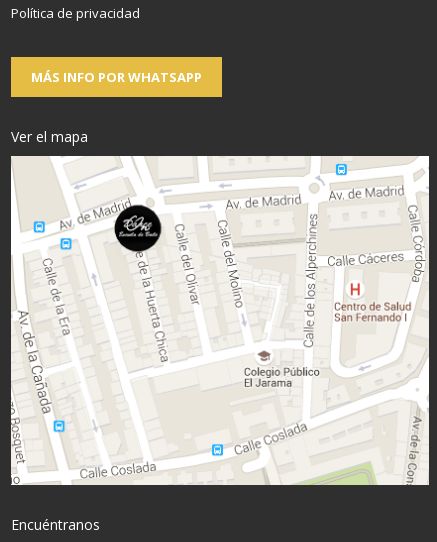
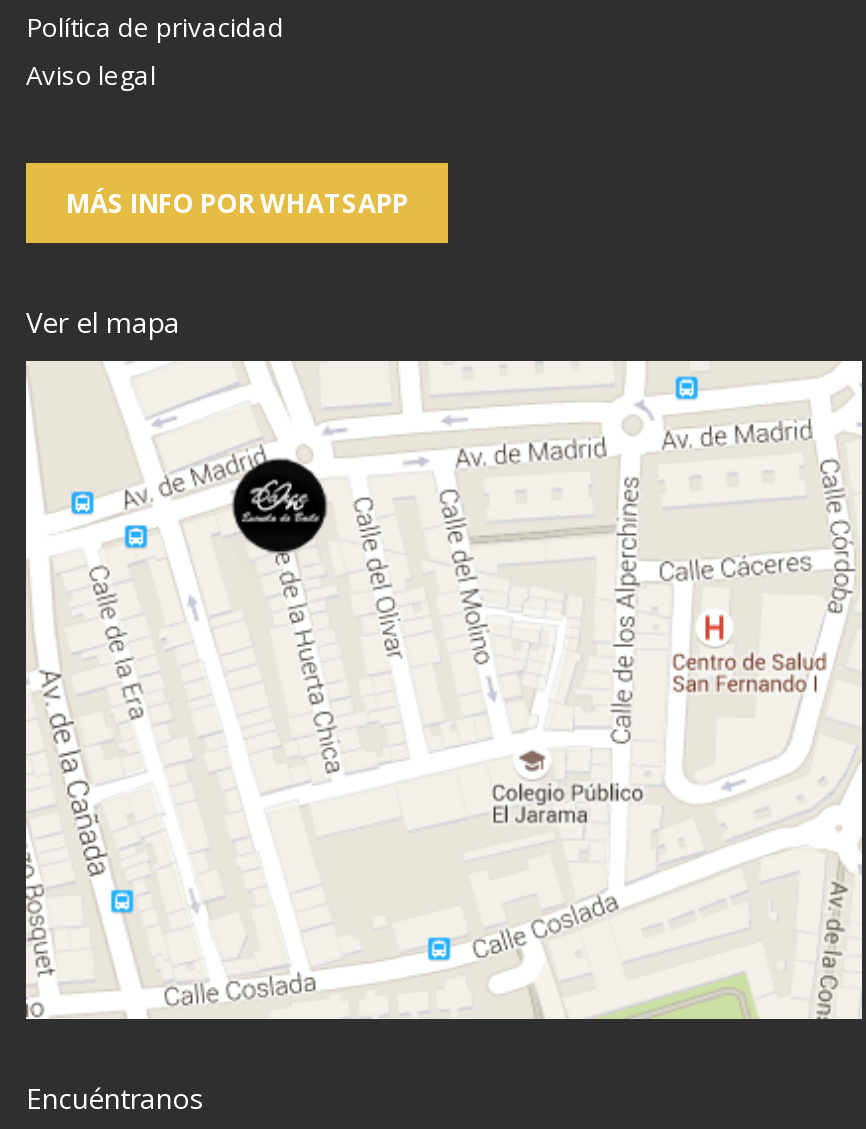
none -> [26,56,156,92] Aviso legal

